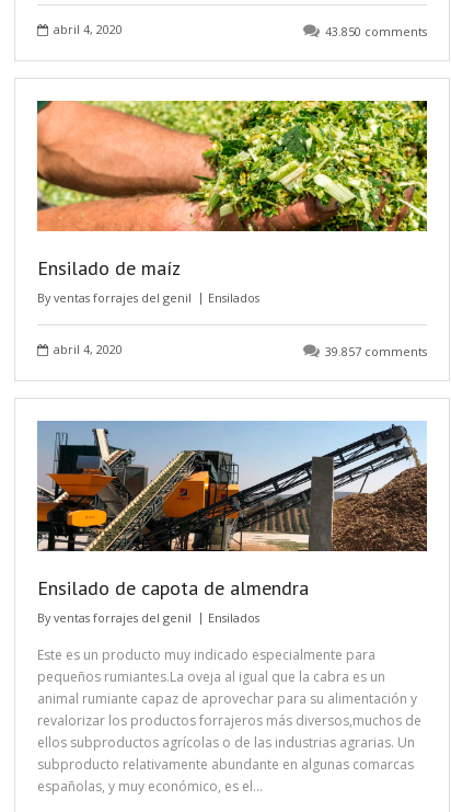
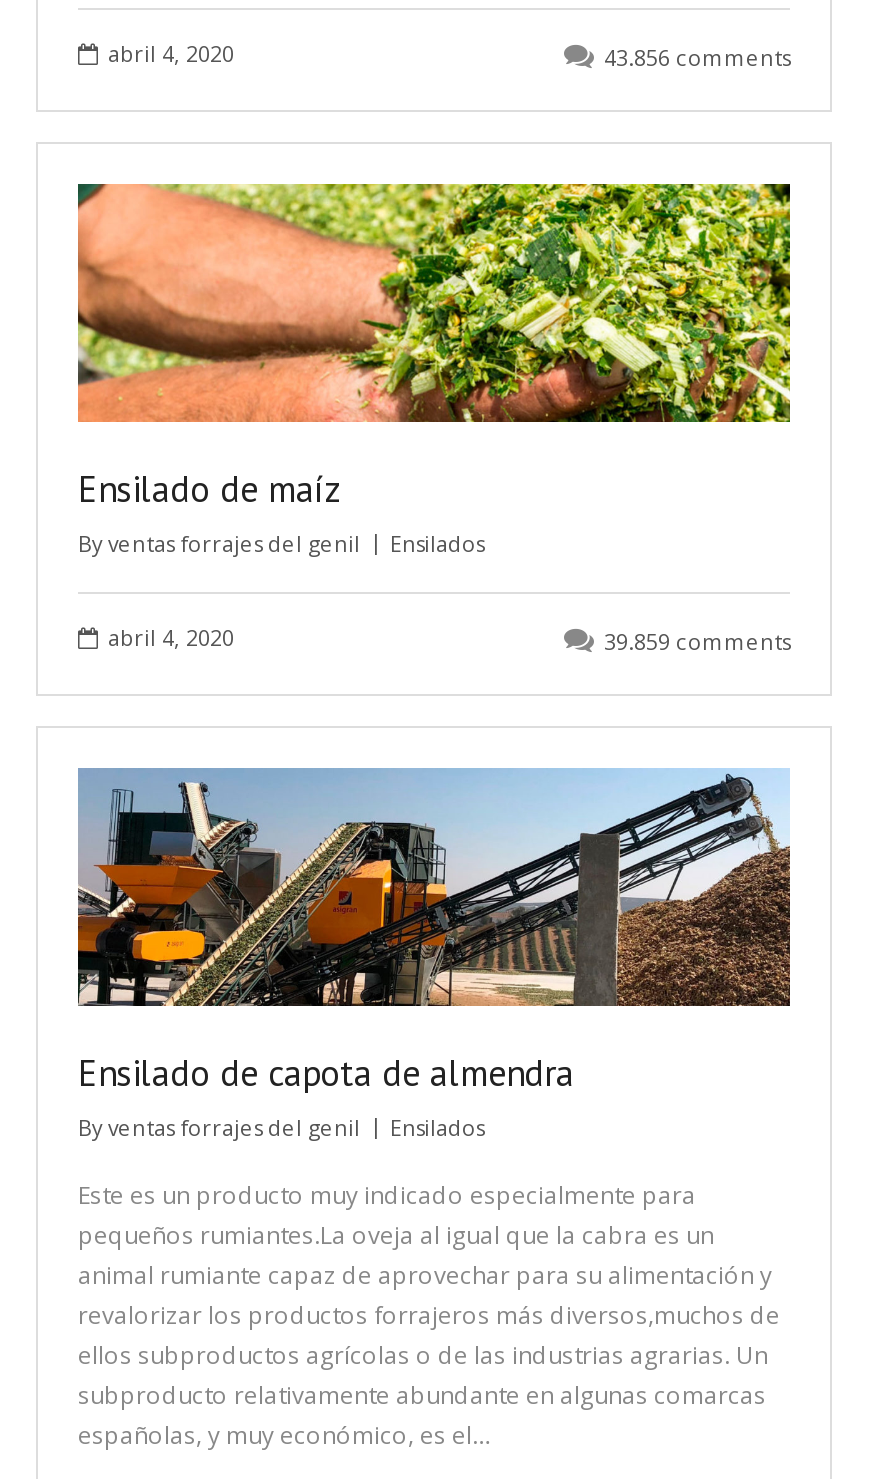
[325,23,427,39] 43.850 comments -> [604,41,790,71] 43.856 comments
[325,343,427,359] 39.857 comments -> [604,625,790,655] 39.859 comments

